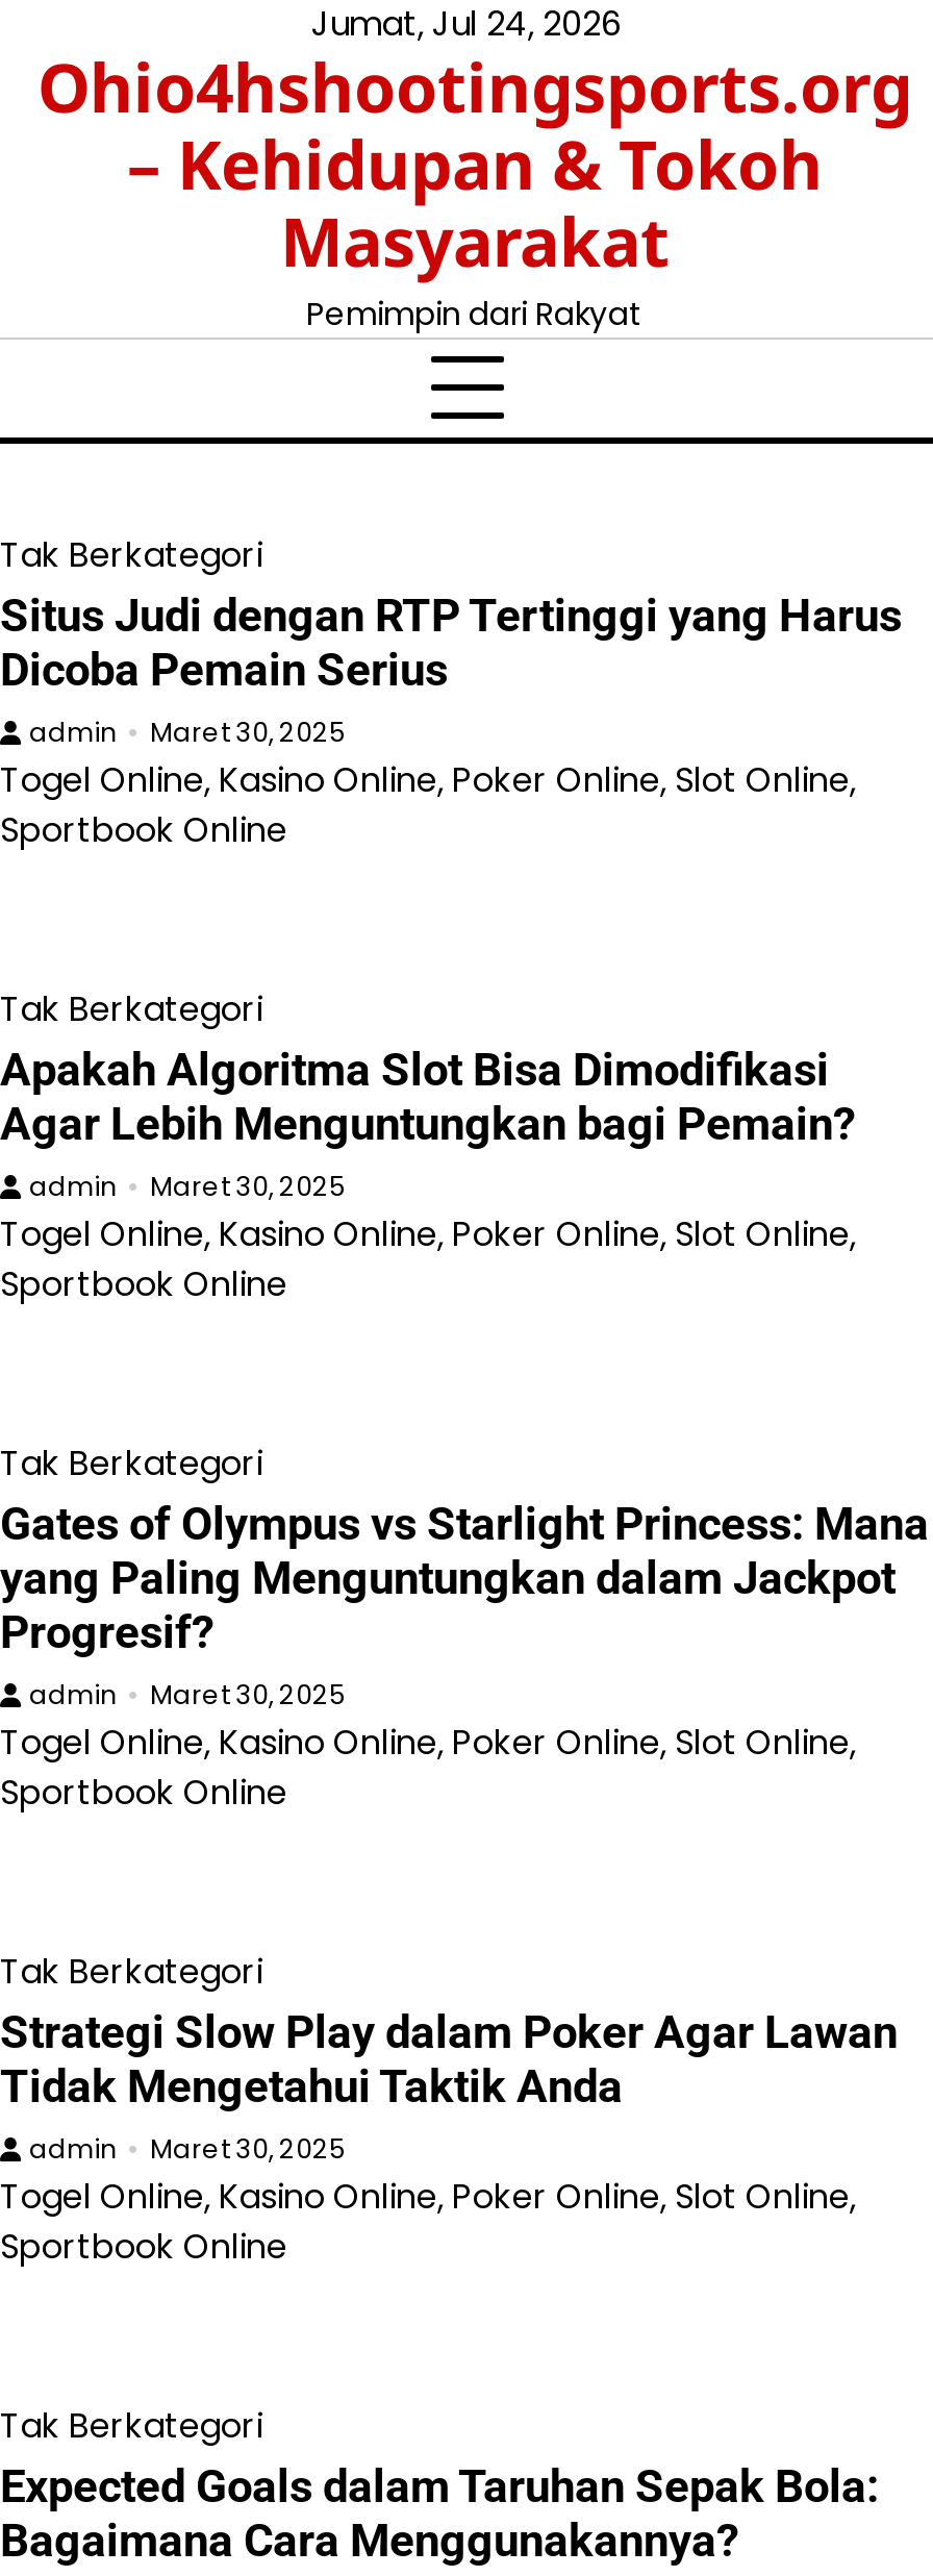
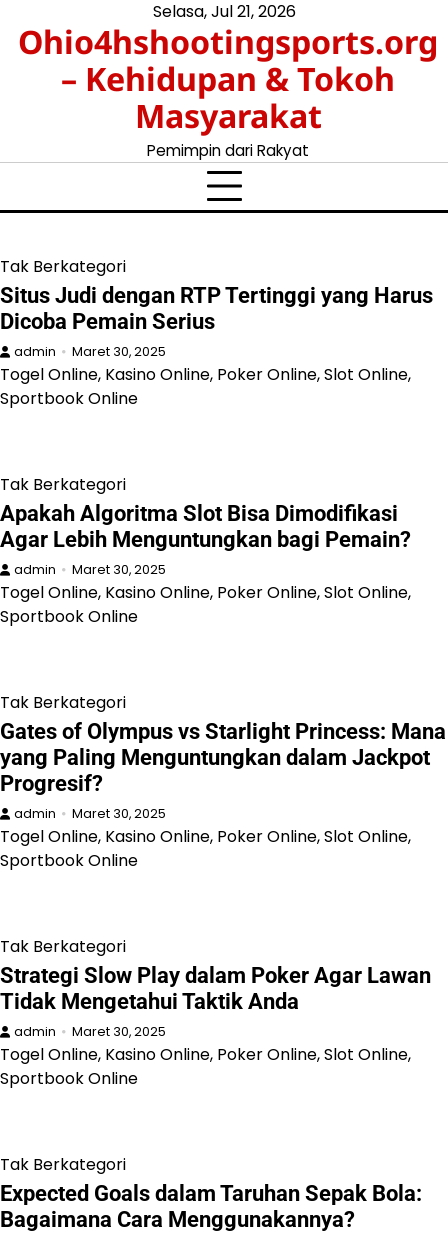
[311,0,622,48] Jumat, Jul 24, 2026 -> [152,0,295,23] Selasa, Jul 21, 2026

